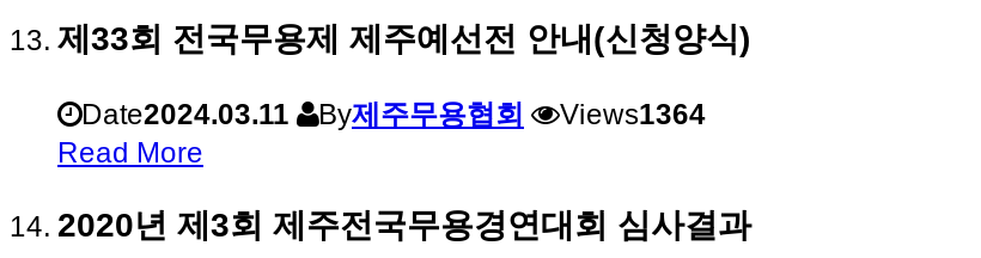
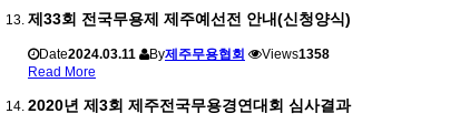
[560,98,706,131] Views1364 -> [262,46,330,62] Views1358

